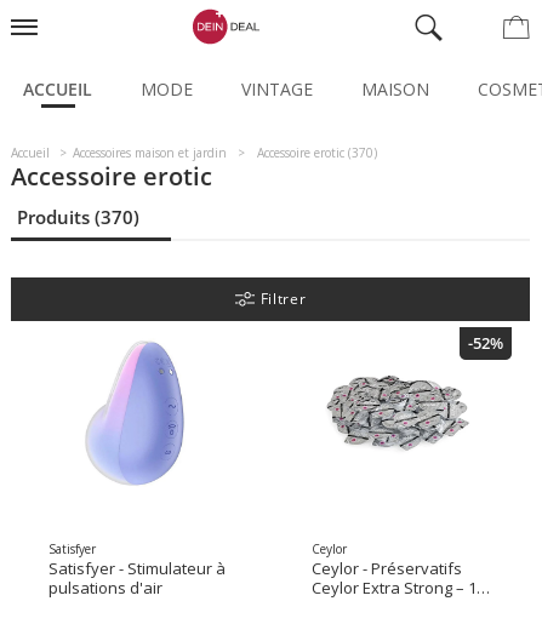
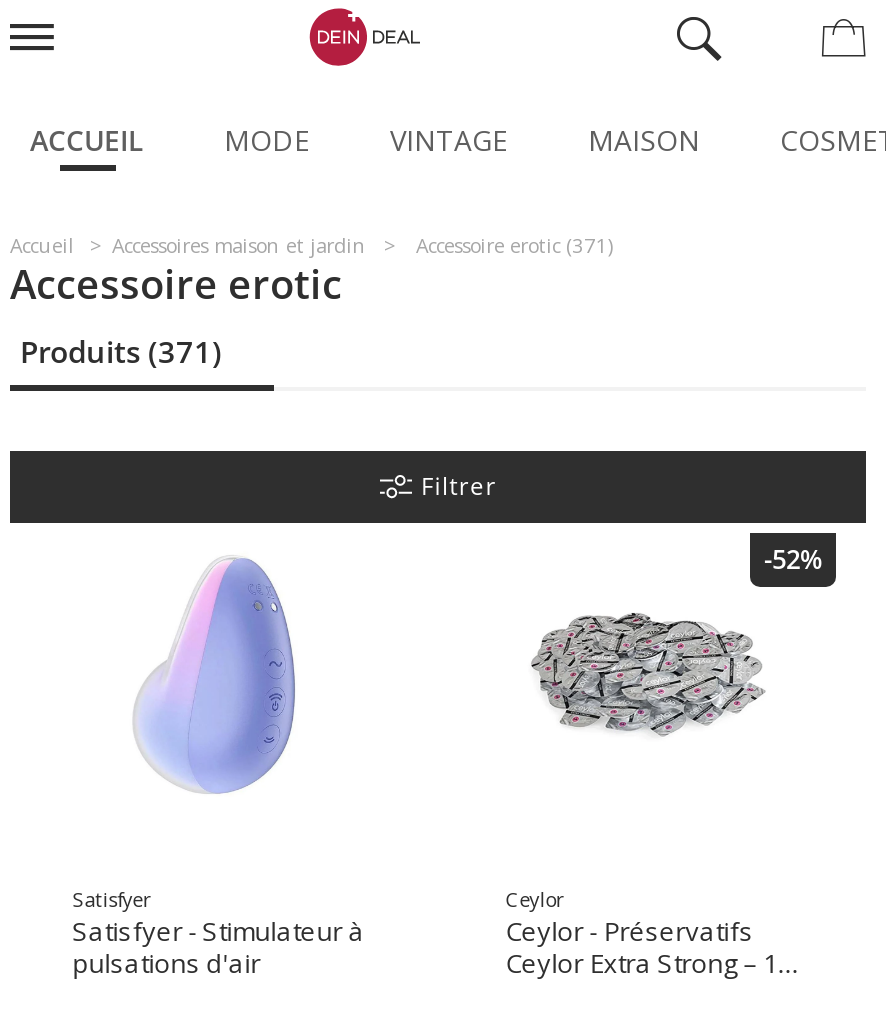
[257,144,377,161] Accessoire erotic (370) -> [416,231,614,259] Accessoire erotic (371)
[17,205,139,229] Produits (370) -> [20,331,222,371] Produits (371)

